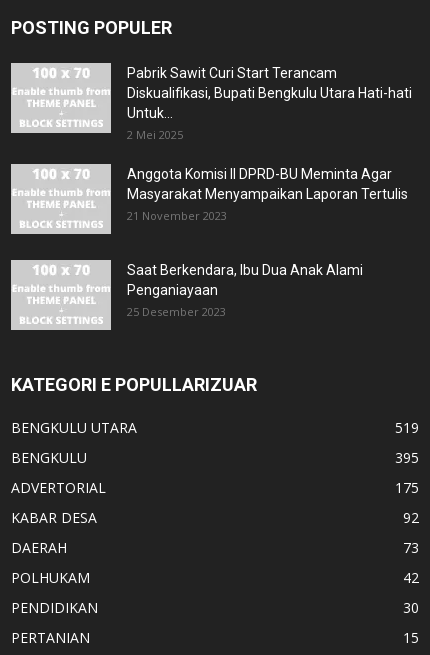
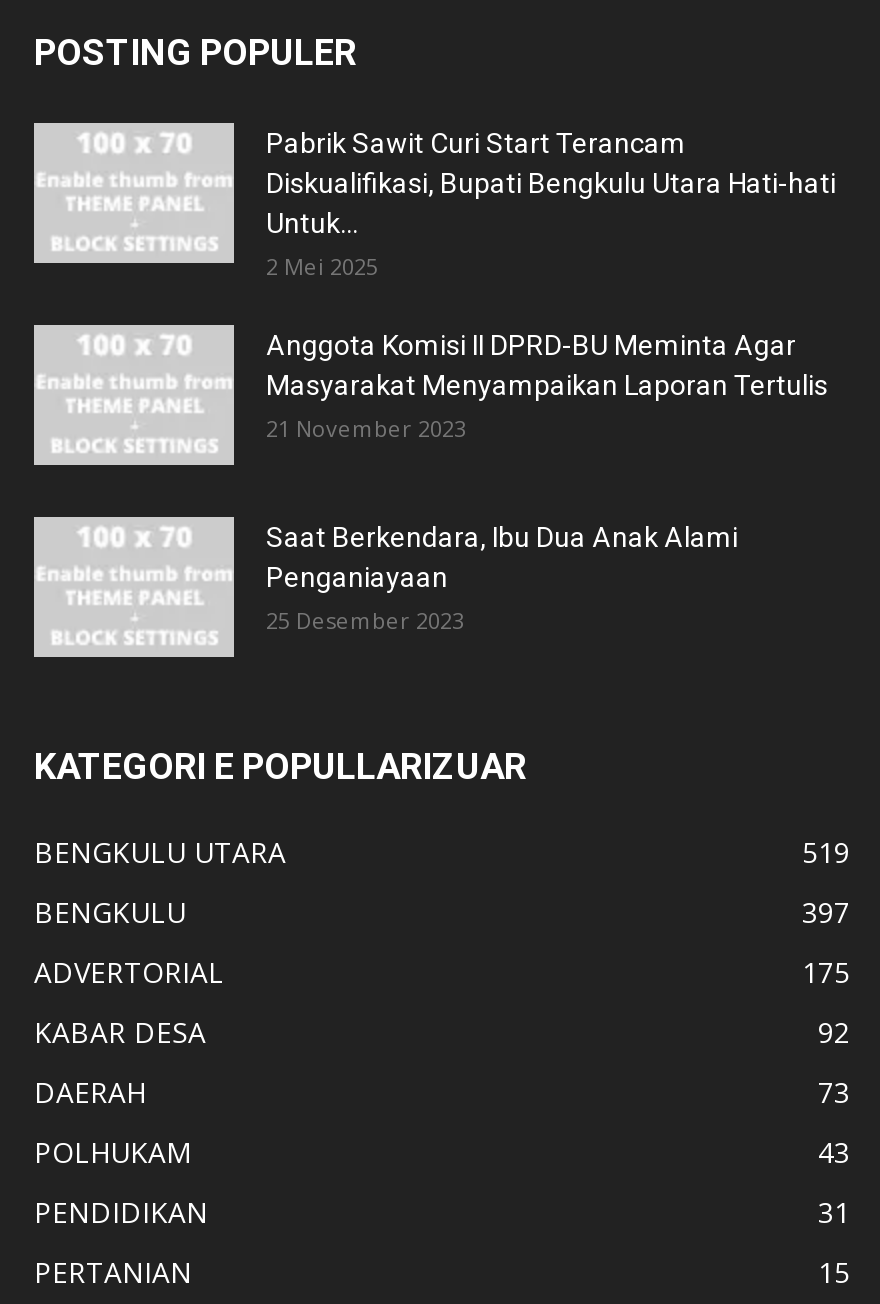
[395,448,419,467] 395 -> [802,893,850,931] 397
[403,568,419,587] 42 -> [818,1133,850,1171] 43
[403,598,419,617] 30 -> [818,1193,850,1231] 31

